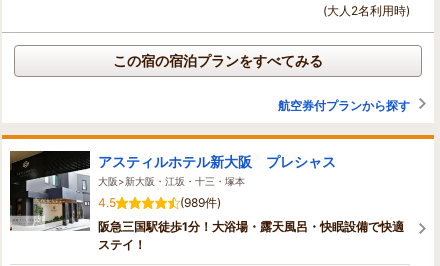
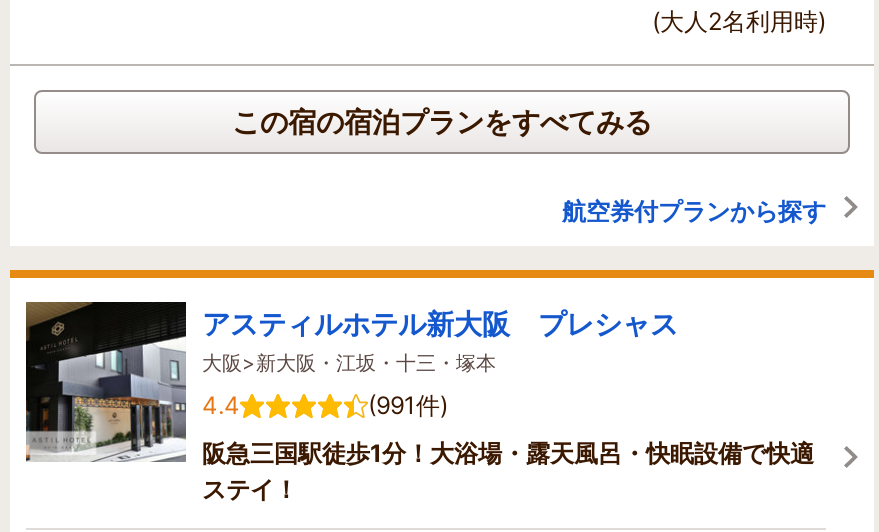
[98,195,116,210] 4.5 -> [202,389,240,419] 4.4
[180,195,221,210] (989件) -> [368,389,448,419] (991件)

